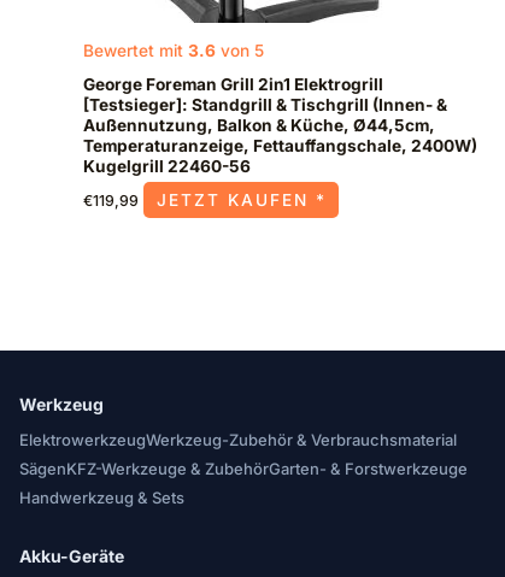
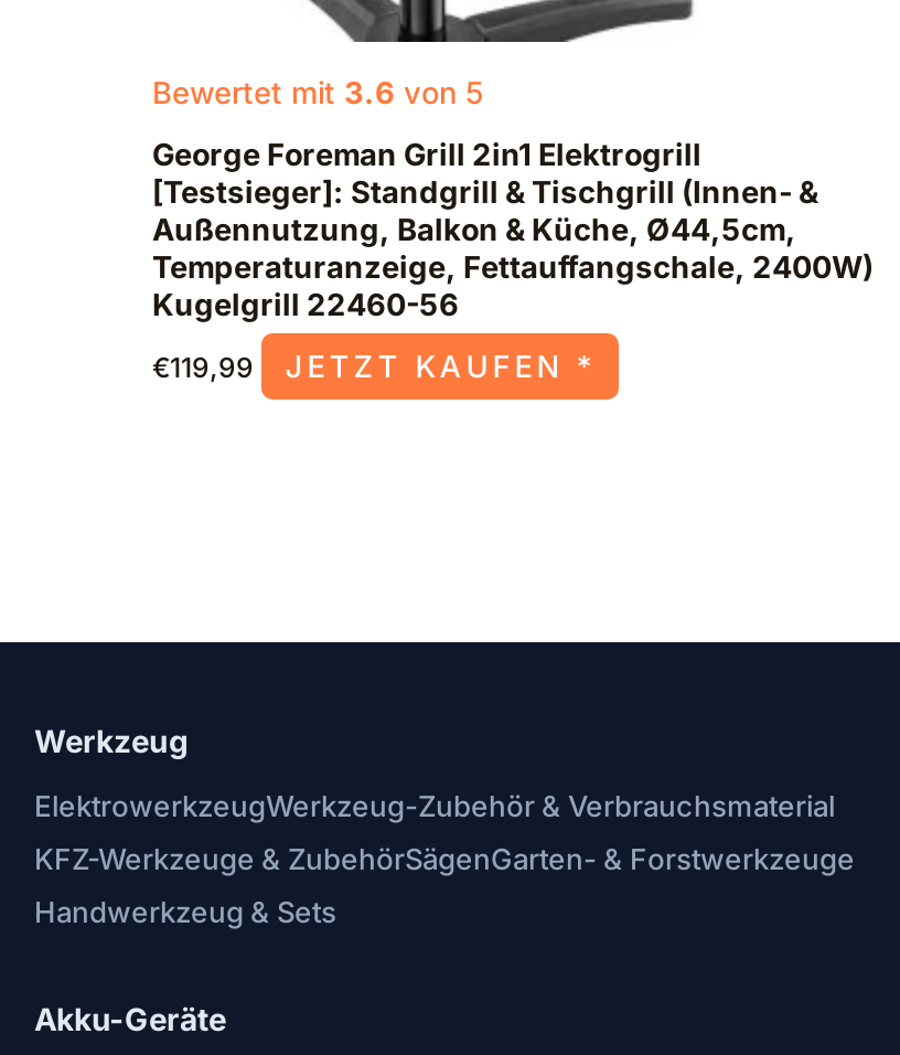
[19,459,468,478] SägenKFZ-Werkzeuge & ZubehörGarten- & Forstwerkzeuge -> [34,841,855,876] KFZ-Werkzeuge & ZubehörSägenGarten- & Forstwerkzeuge

